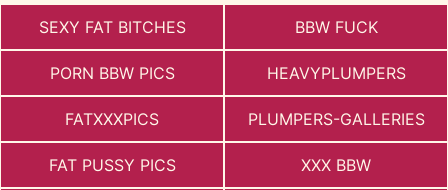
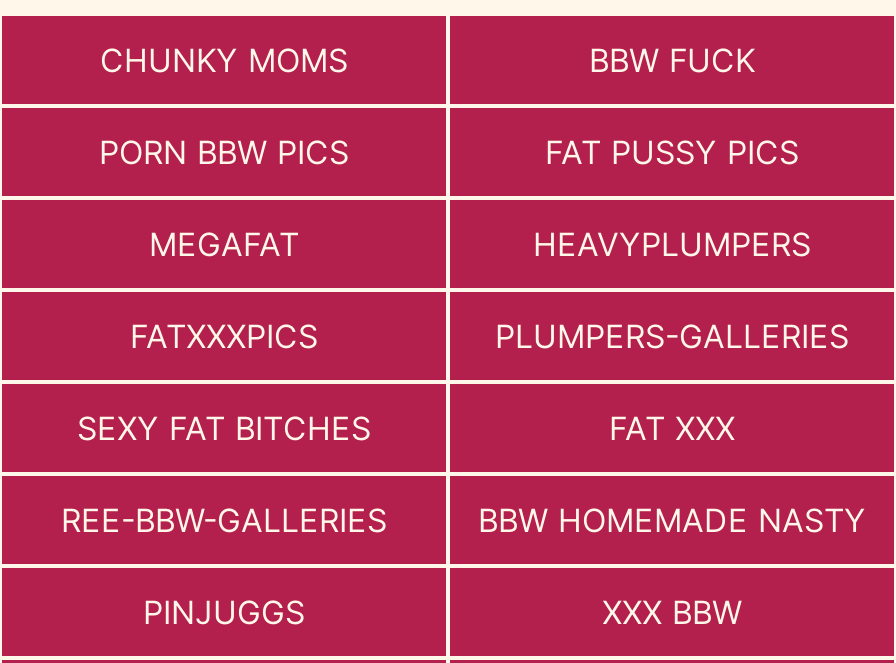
moved [38,17,185,37] -> [77,409,371,449]: SEXY FAT BITCHES
none -> [100,41,348,81] CHUNKY MOMS
none -> [149,225,299,265] MEGAFAT
none -> [61,409,866,633] FAT XXX | REE-BBW-GALLERIES | BBW HOMEMADE NASTY | PINJUGGS
moved [48,155,175,175] -> [545,133,799,173]: FAT PUSSY PICS

